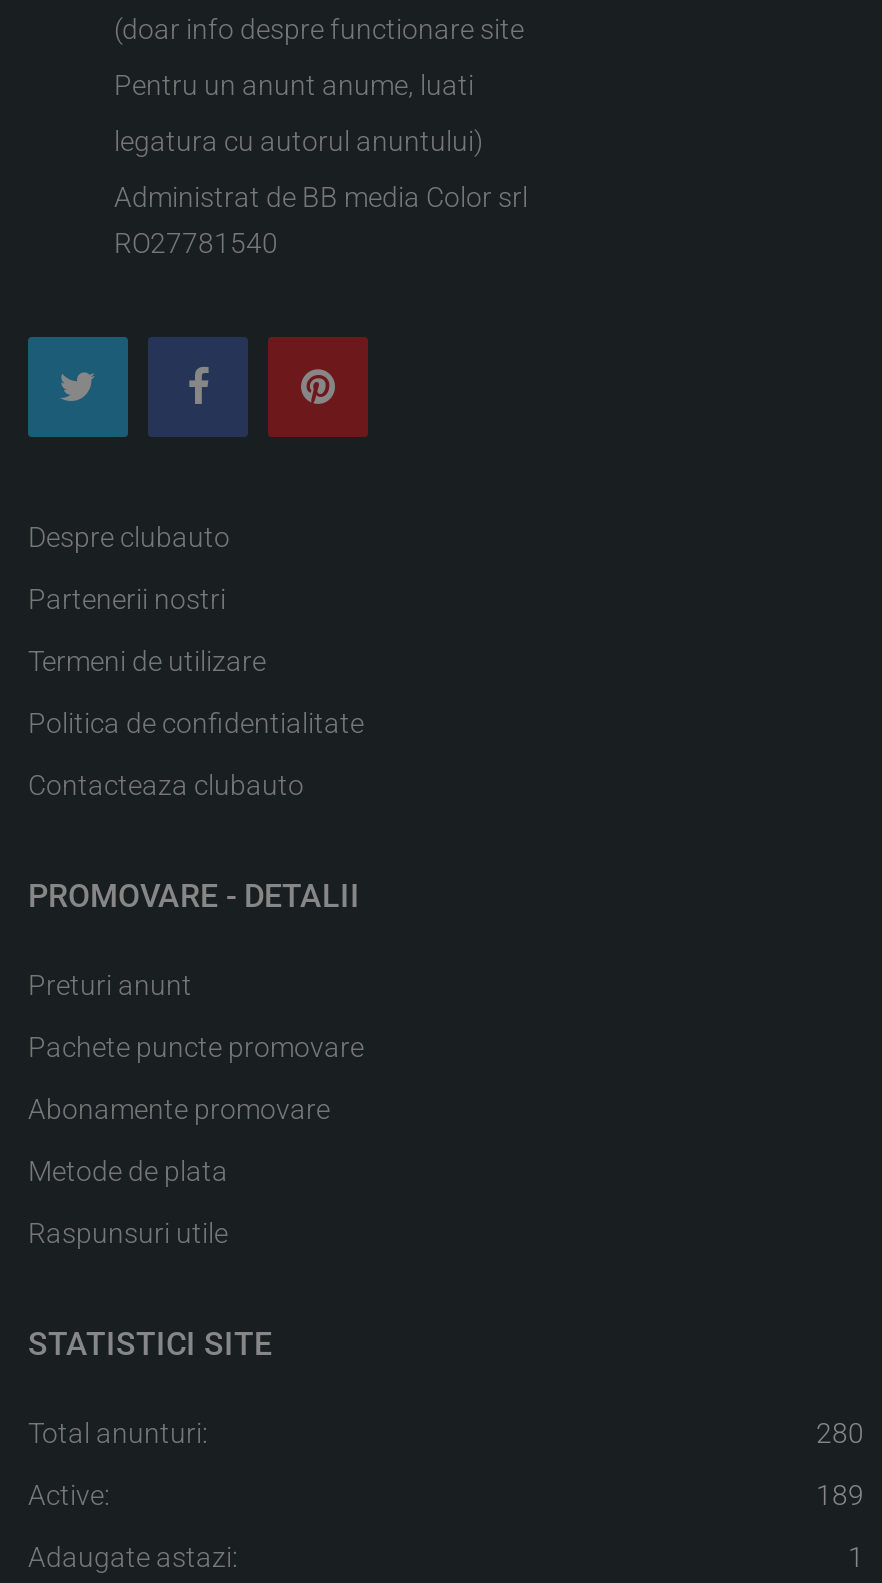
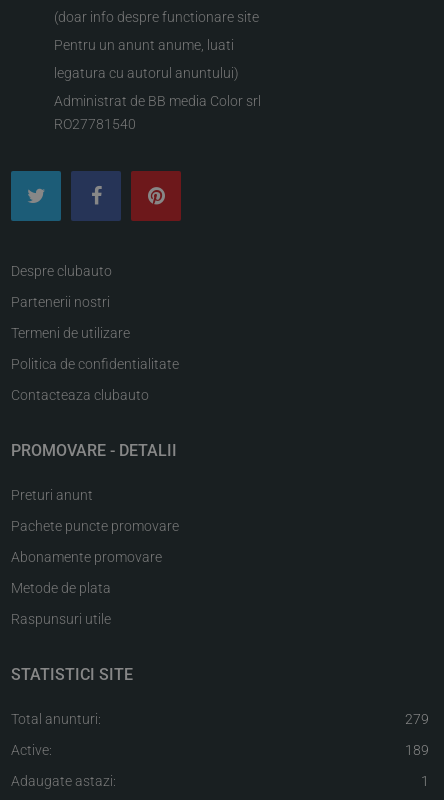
[816,1418,864,1450] 280 -> [405,711,429,727] 279

